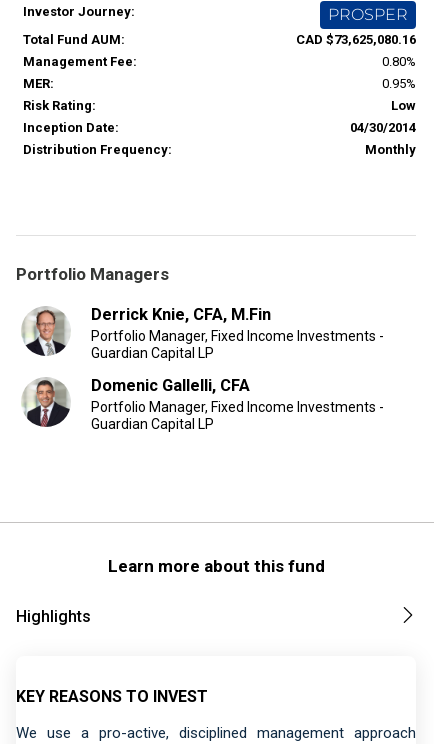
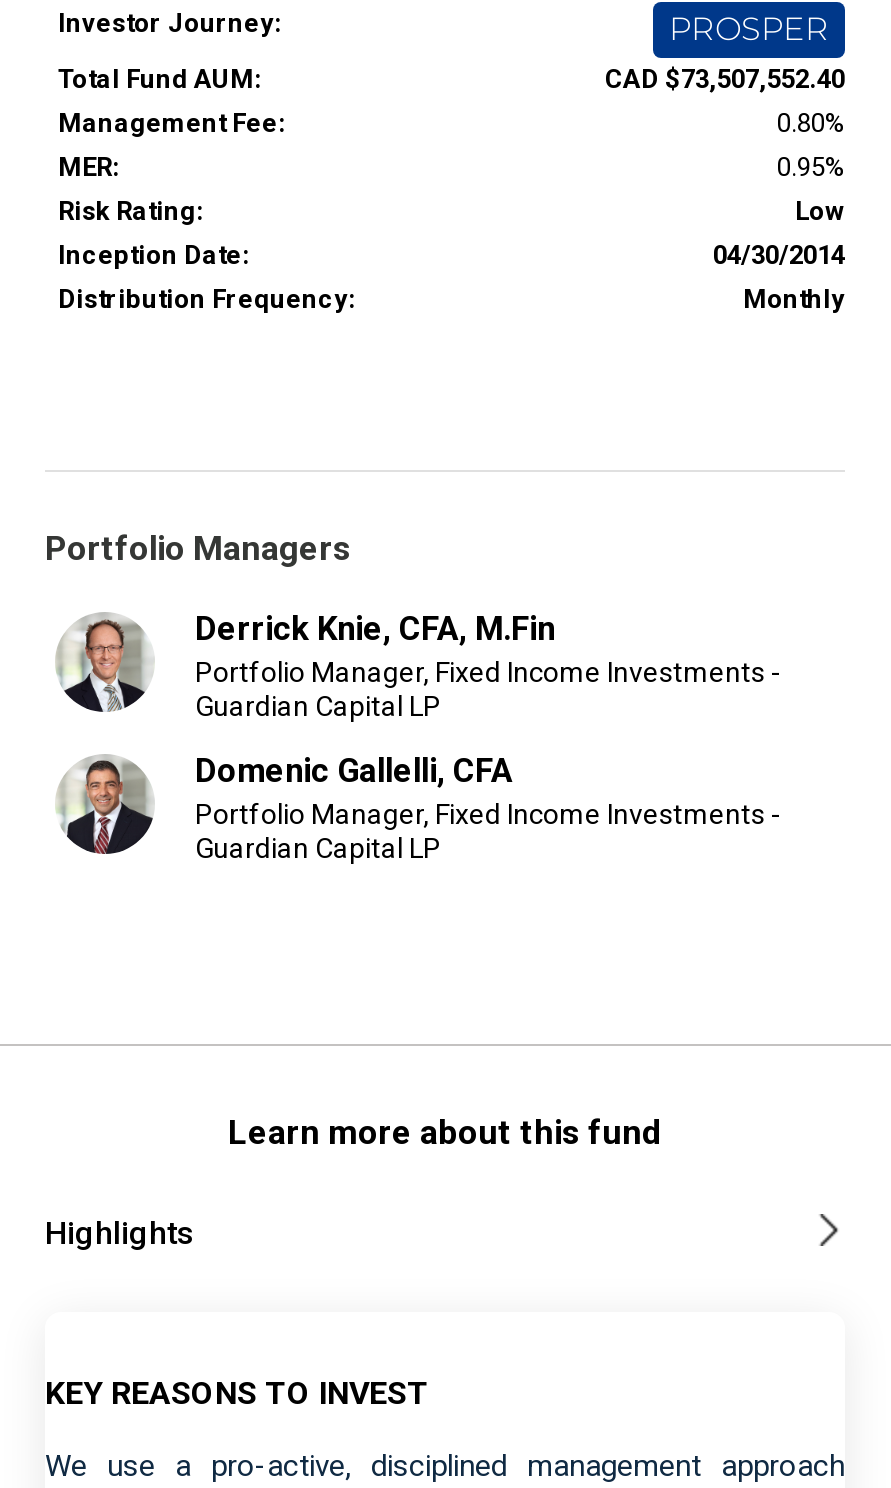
[296,32,416,47] CAD $73,625,080.16 -> [605,64,845,94] CAD $73,507,552.40

